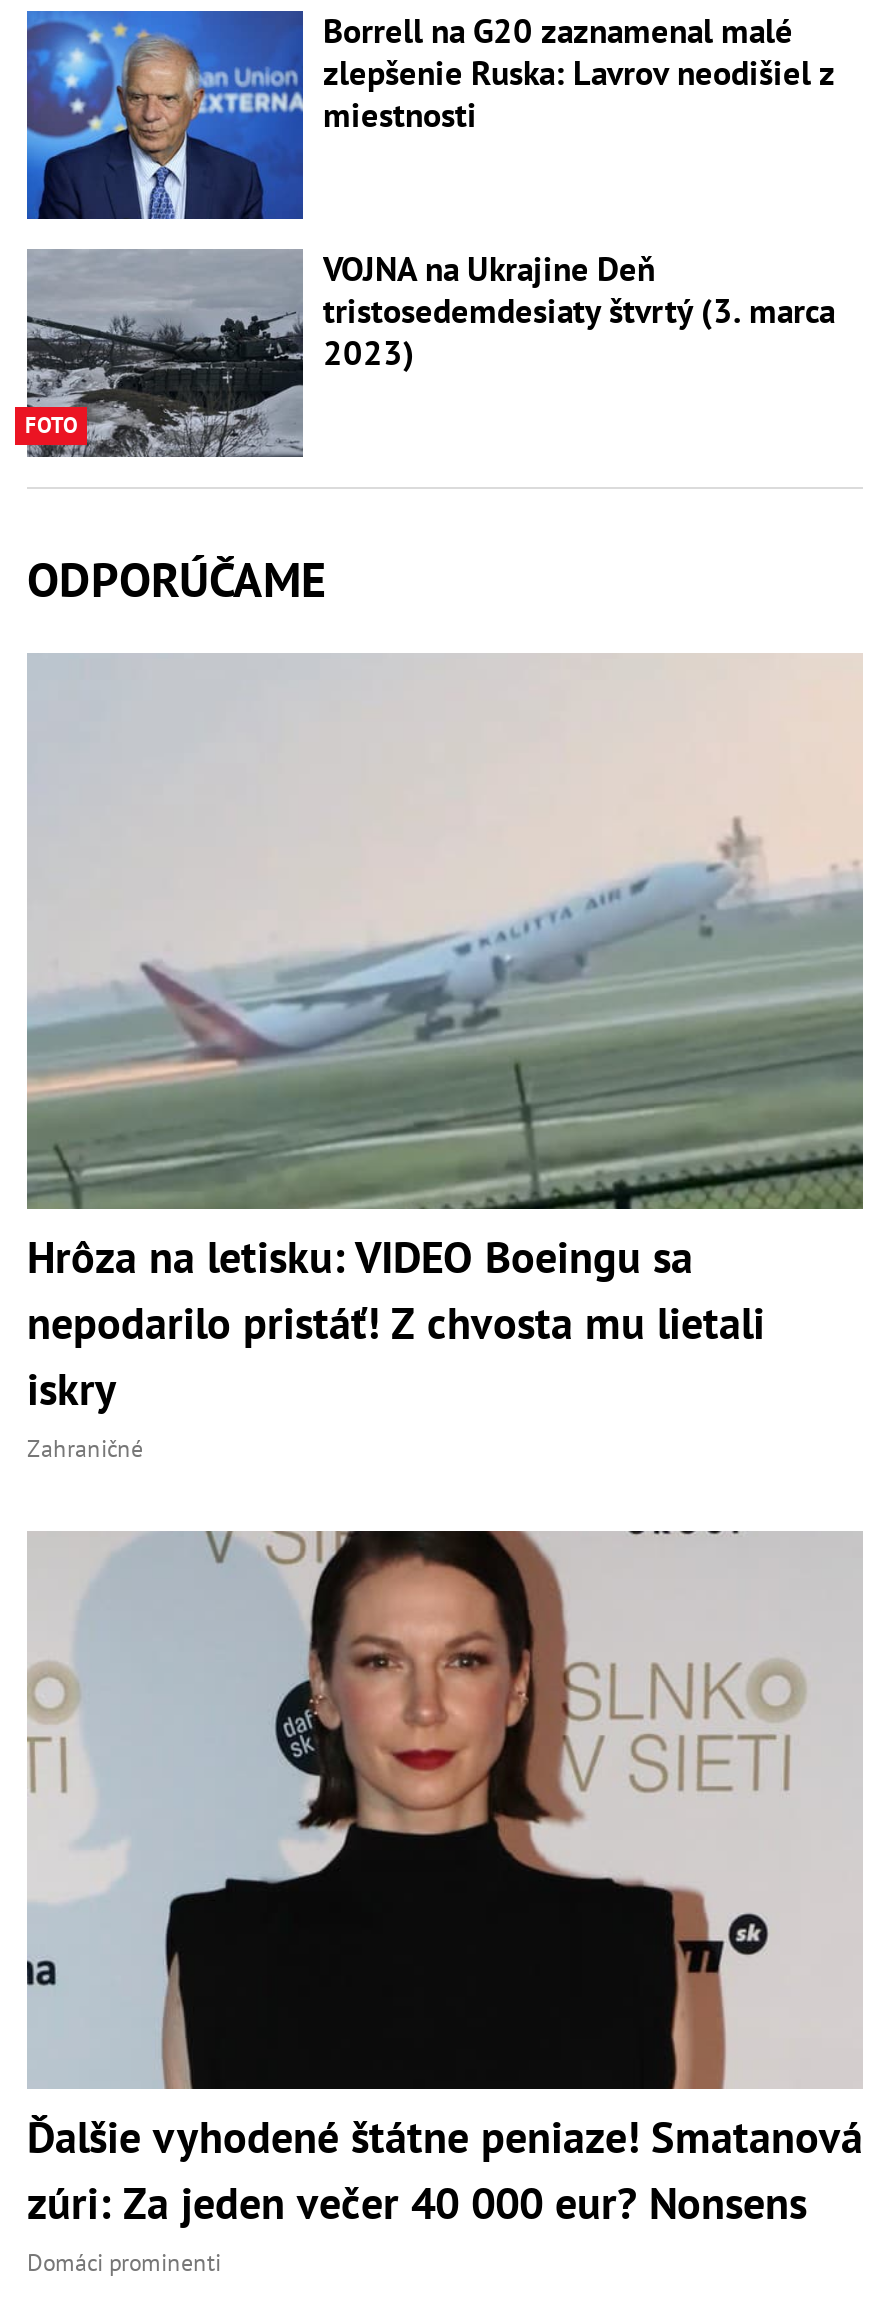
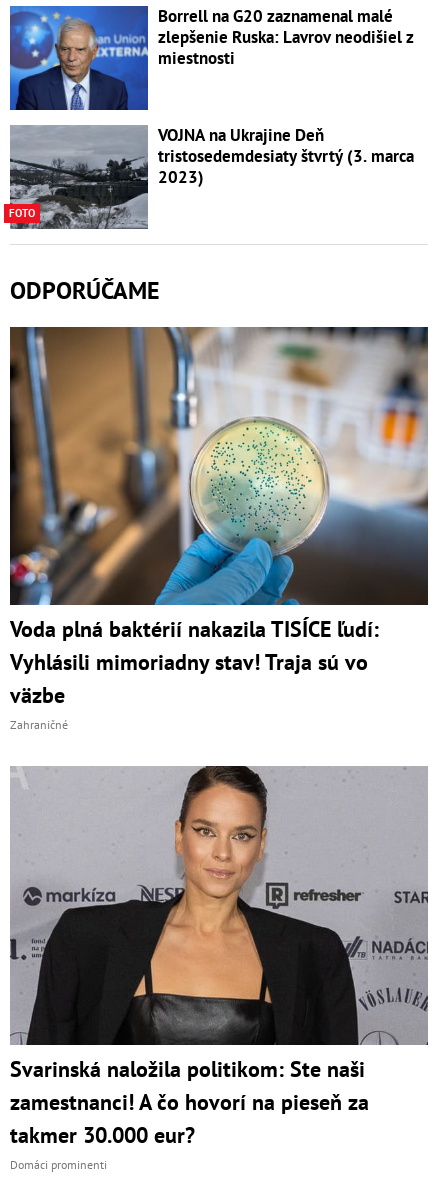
[25,653,865,1417] [image] | Hrôza na letisku: VIDEO Boeingu sa | nepodarilo pristáť! Z chvosta mu lietali | iskry -> [9,326,429,709] [image] | Voda plná baktérií nakazila TISÍCE ľudí: | Vyhlásili mimoriadny stav! Traja sú vo | väzbe
[27,1531,863,2230] [image] | Ďalšie vyhodené štátne peniaze! Smatanová | zúri: Za jeden večer 40 000 eur? Nonsens -> [10,766,429,1148] [image] | Svarinská naložila politikom: Ste naši | zamestnanci! A čo hovorí na pieseň za | takmer 30.000 eur?

